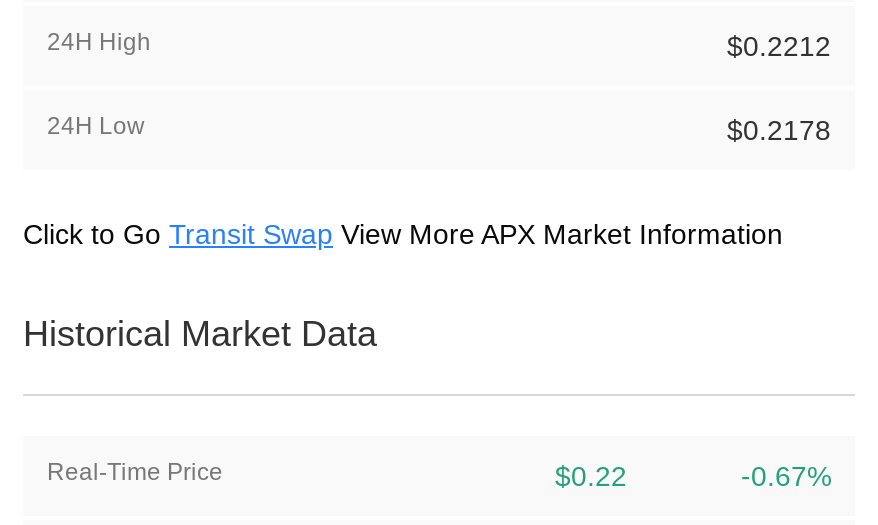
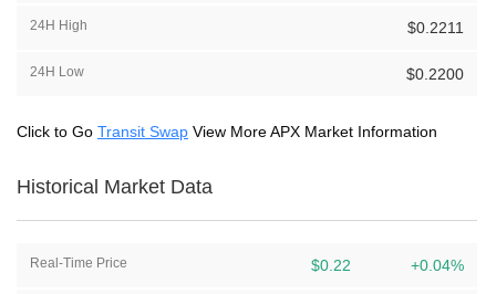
[727,30,831,62] $0.2212 -> [407,19,464,36] $0.2211
[727,114,831,146] $0.2178 -> [406,65,464,83] $0.2200
[741,460,831,492] -0.67% -> [411,256,464,274] +0.04%

